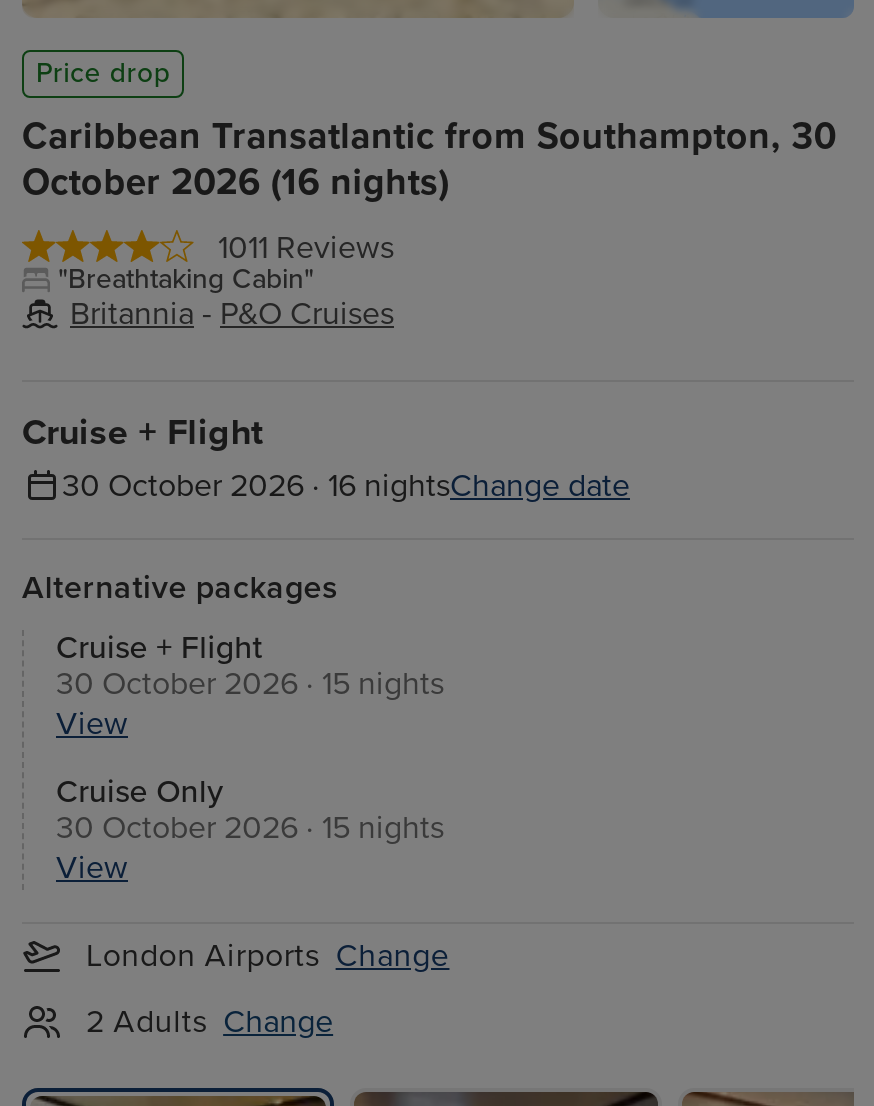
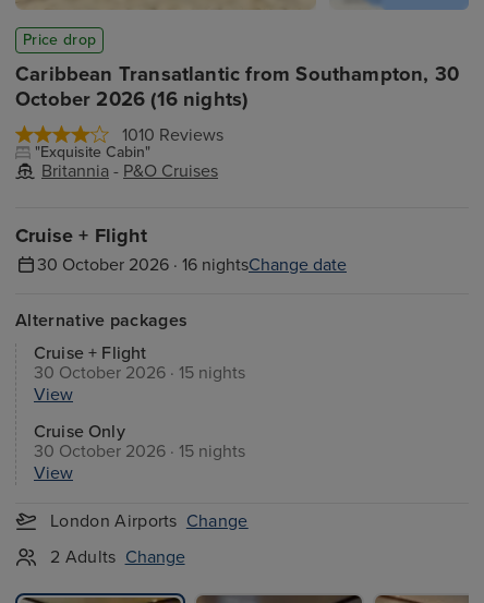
[218,228,394,268] 1011 Reviews -> [122,124,223,146] 1010 Reviews
[58,262,314,296] "Breathtaking Cabin" -> [35,143,150,161] "Exquisite Cabin"

